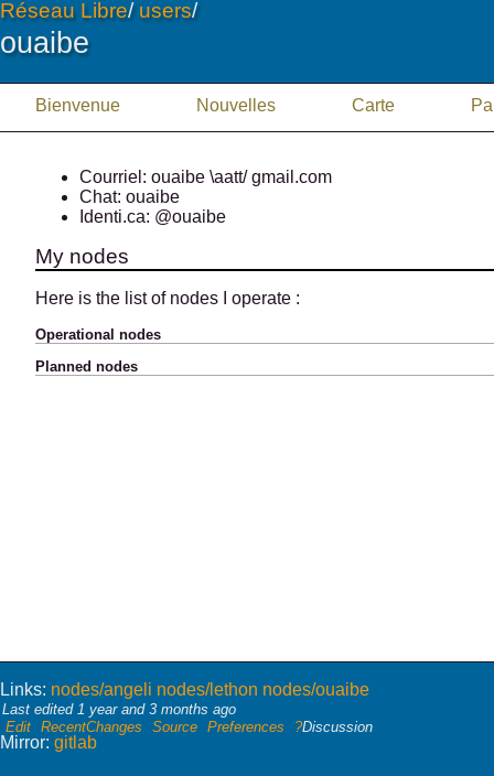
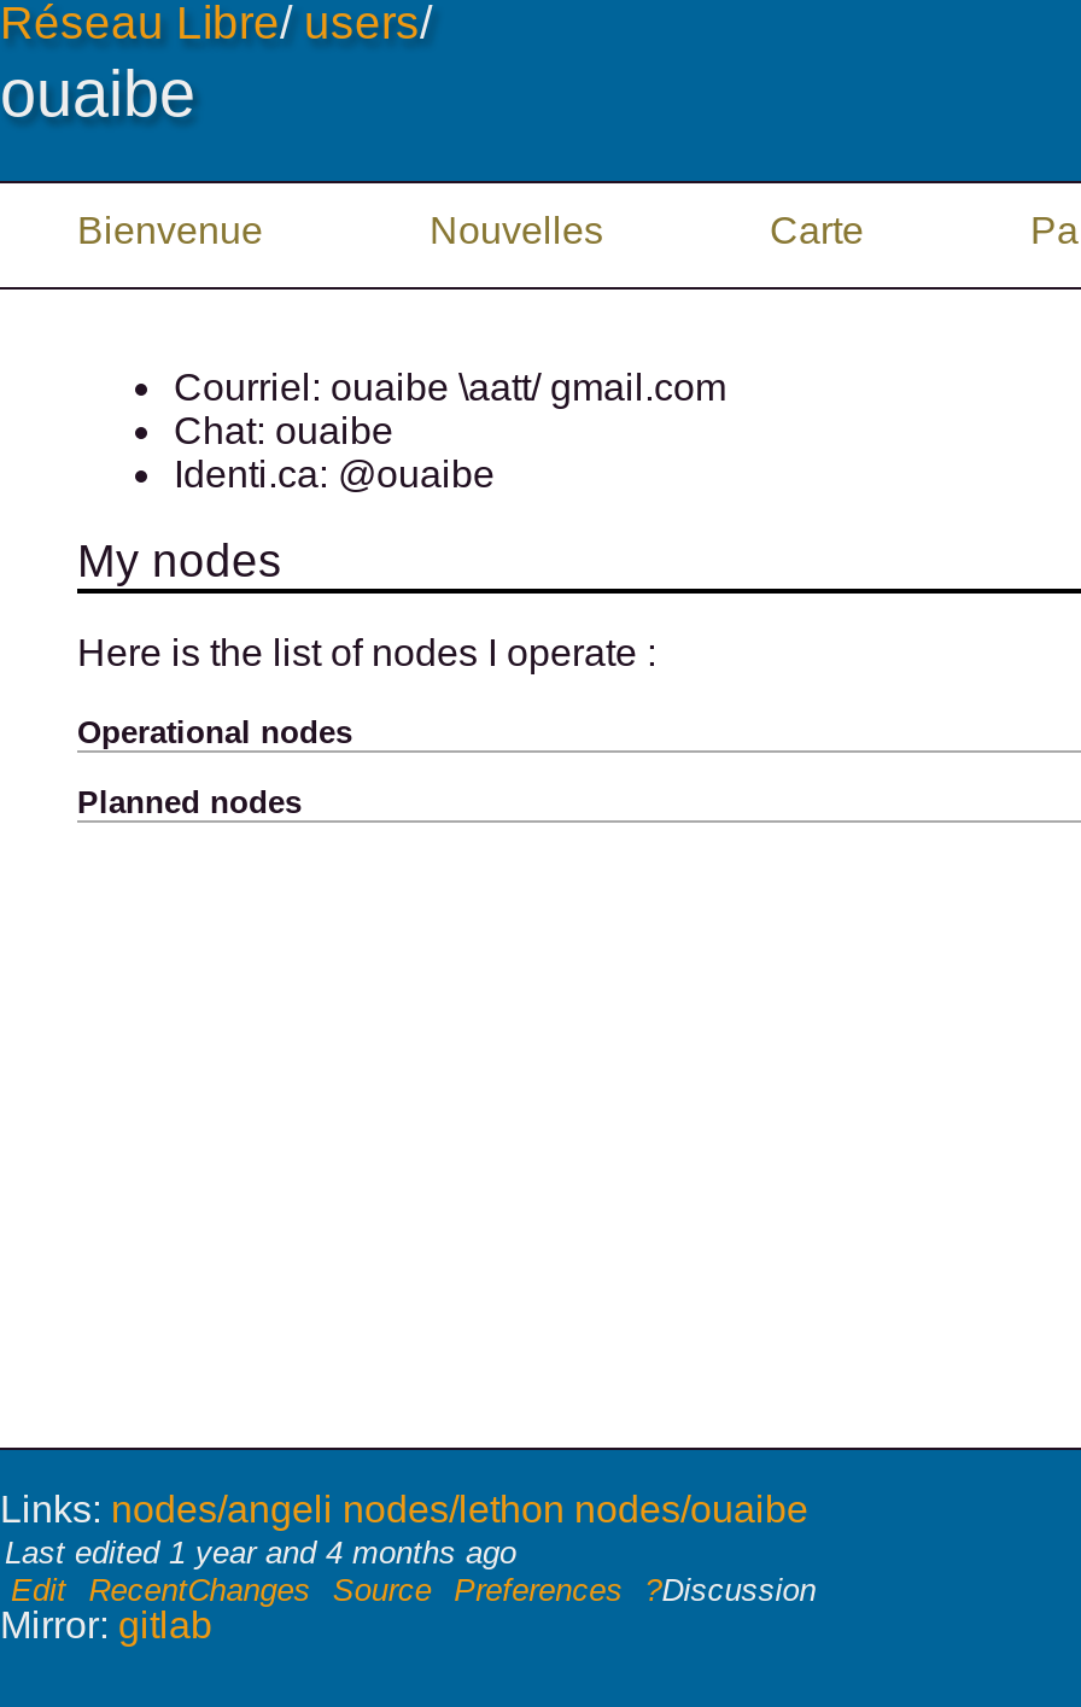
[2,701,236,718] Last edited 1 year and 3 months ago -> [5,1535,516,1572] Last edited 1 year and 4 months ago

